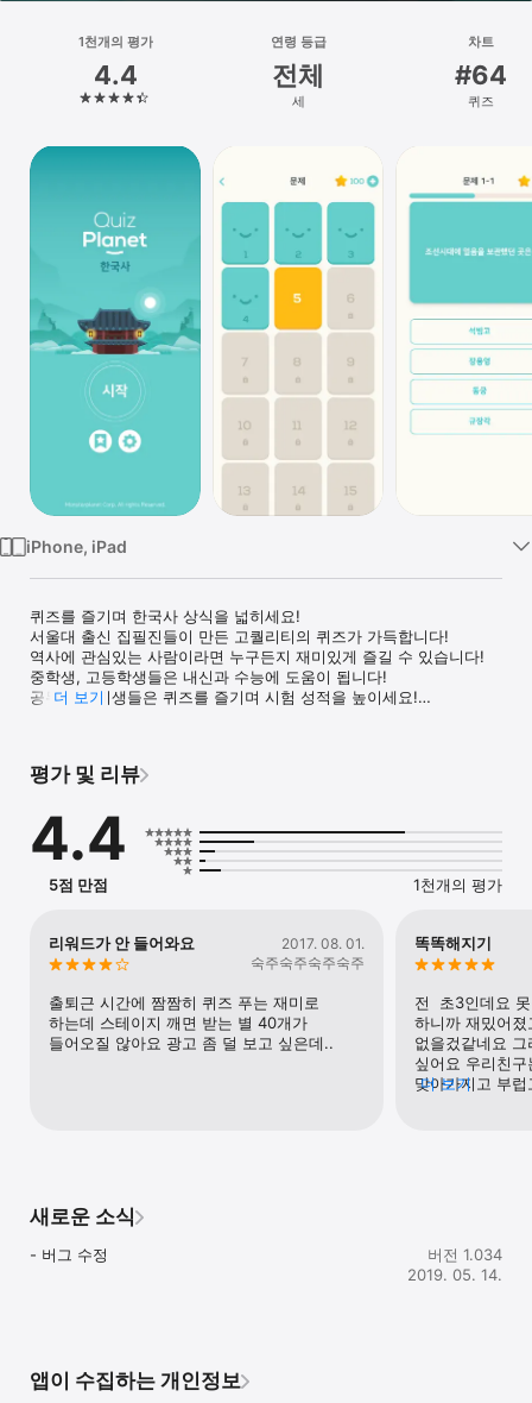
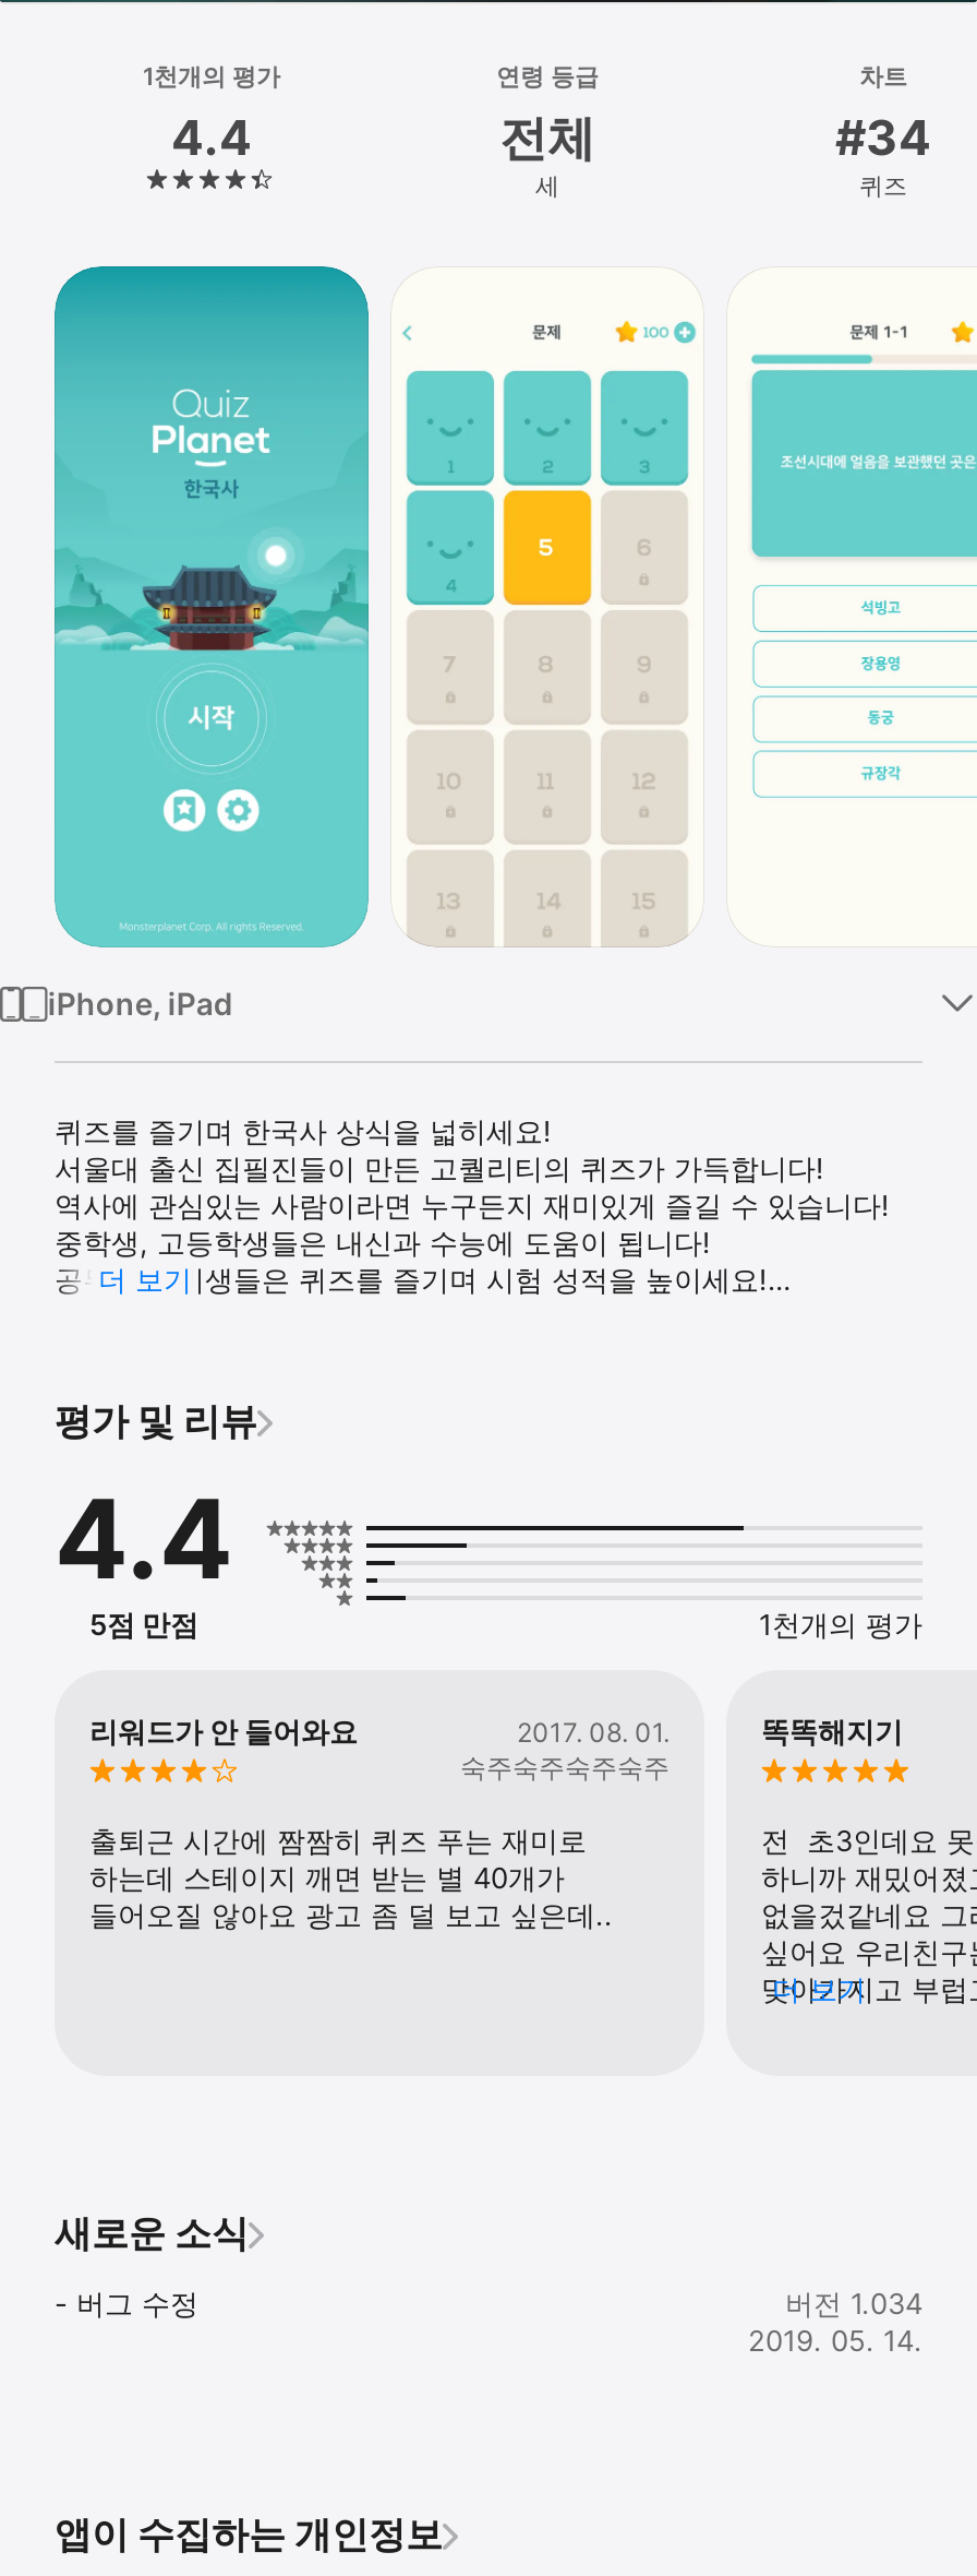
[455,59,507,90] #64 -> [835,109,931,166] #34

